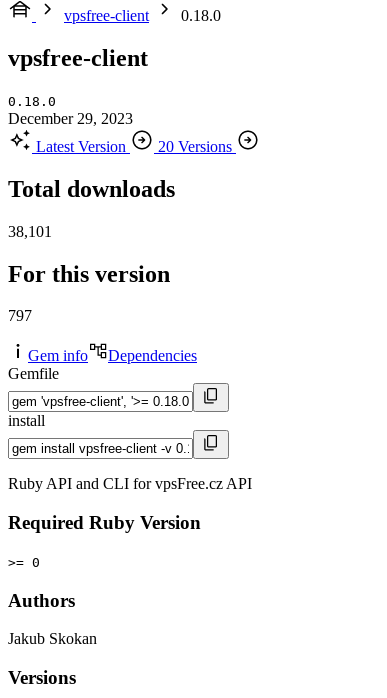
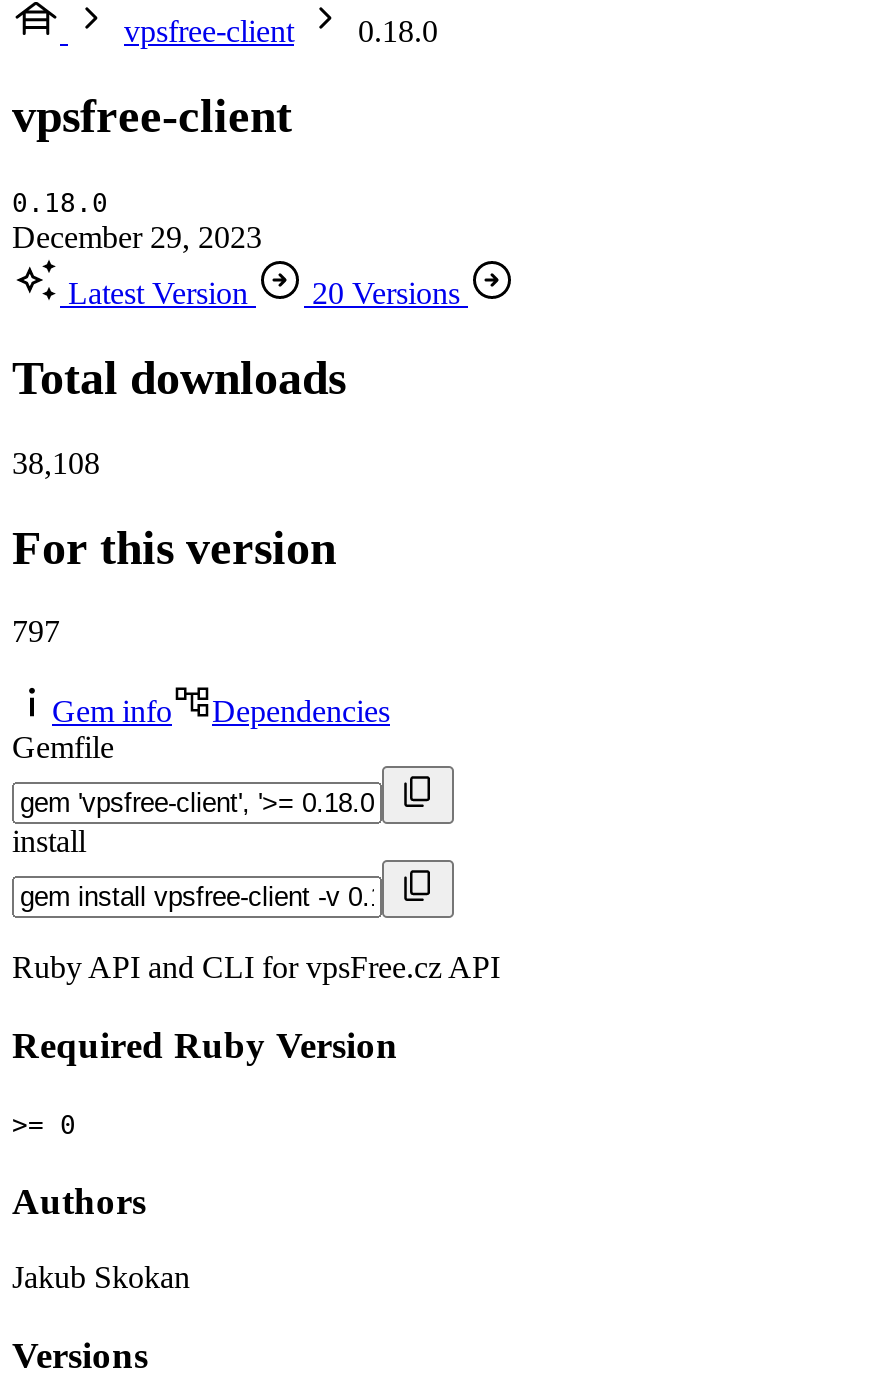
[8,223,52,240] 38,101 -> [12,445,100,479] 38,108

